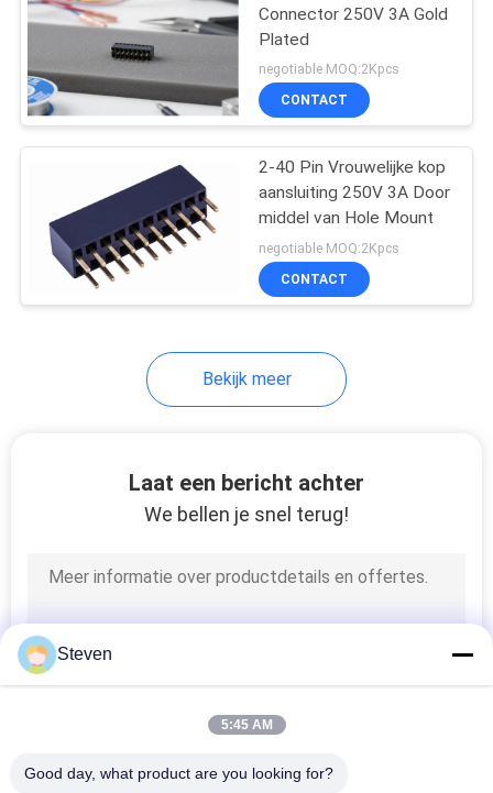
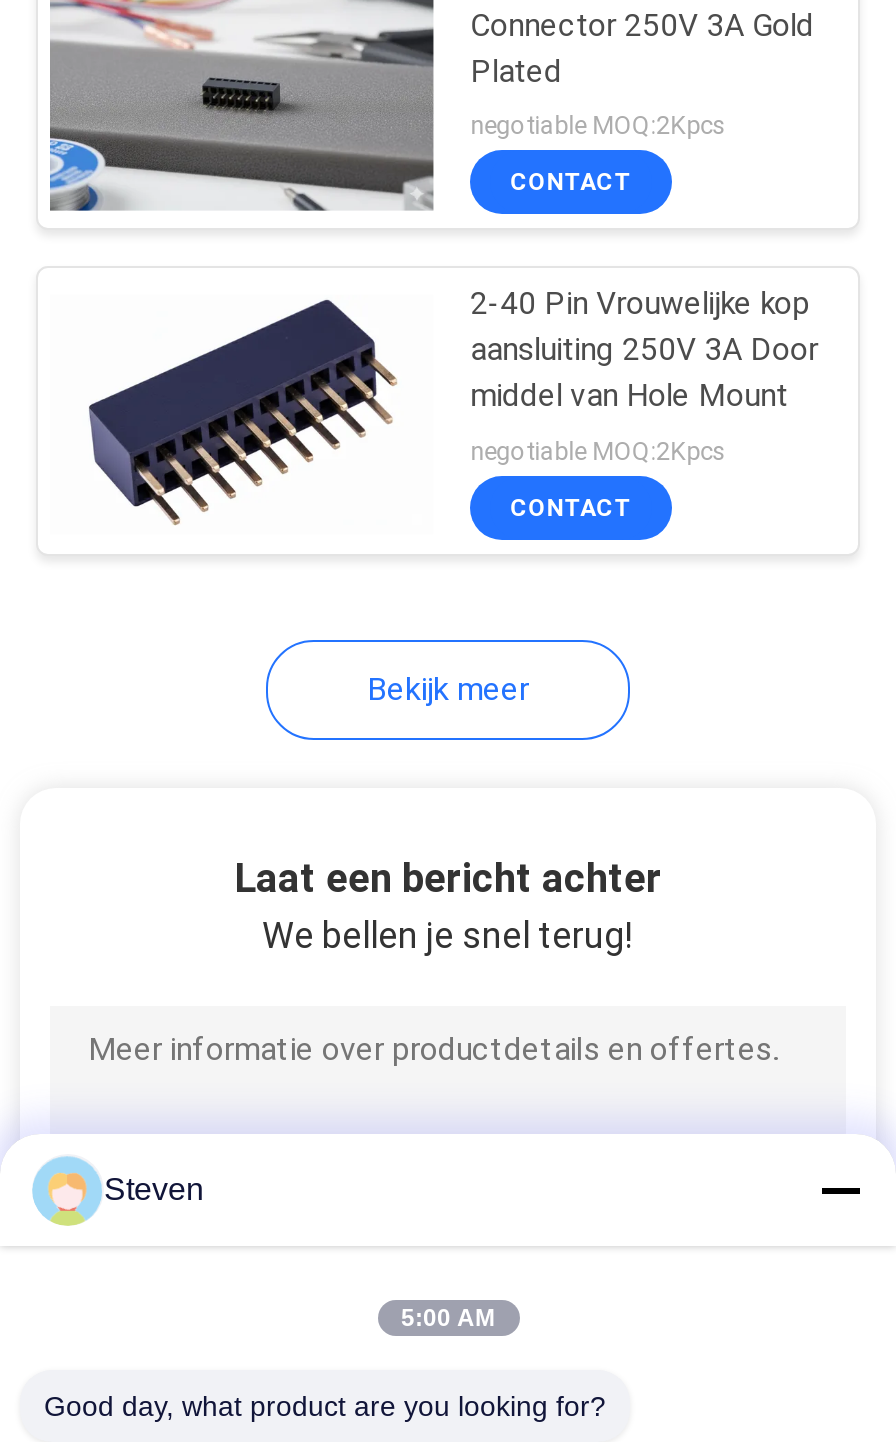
[221,717,272,733] 5:45 AM -> [401,1304,495,1332] 5:00 AM

